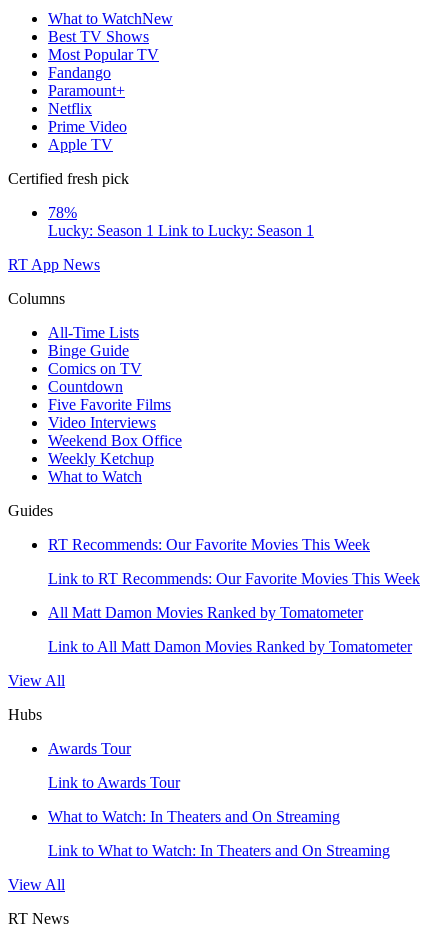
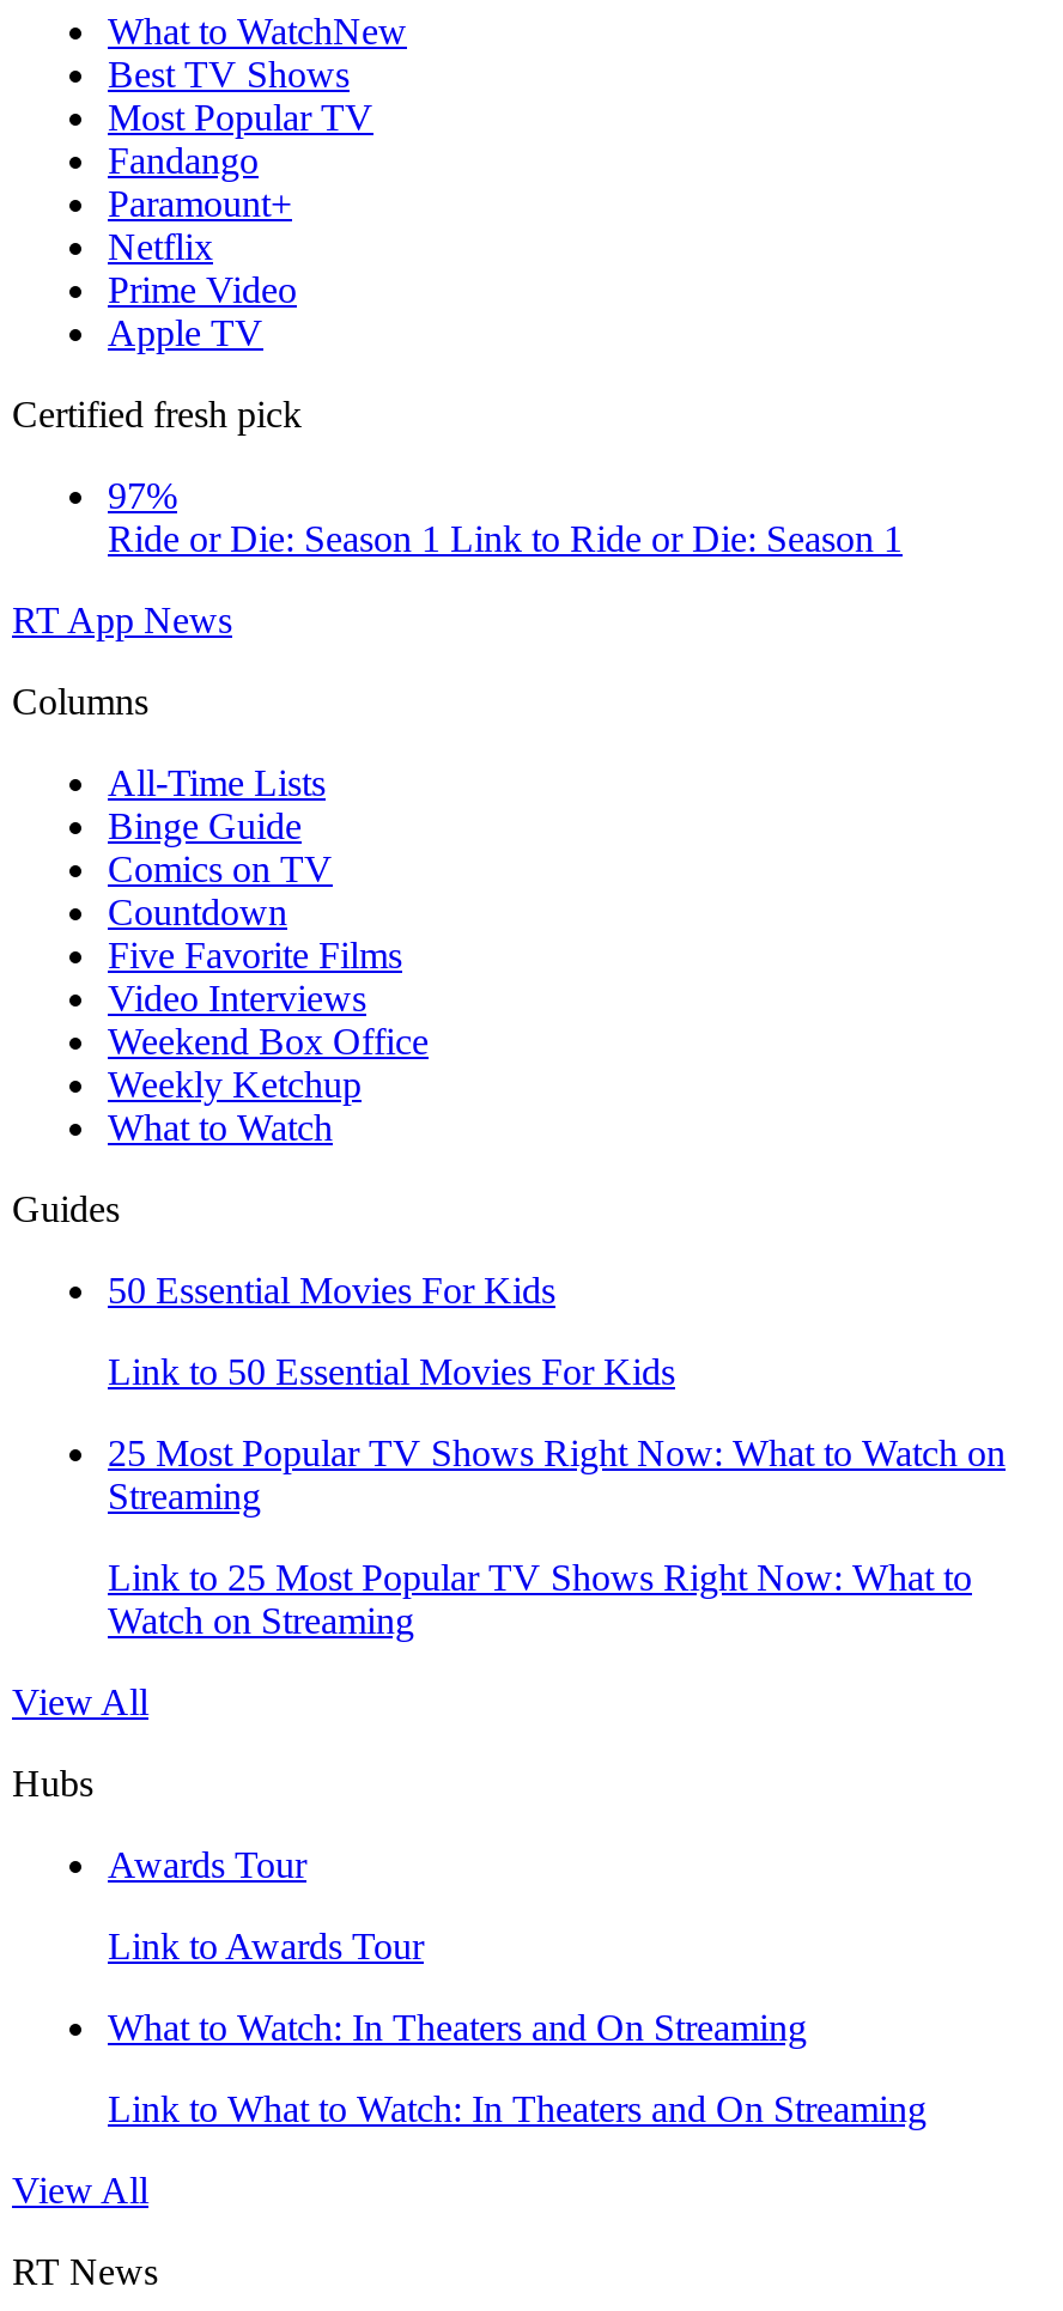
[48,204,314,239] 78% | Lucky: Season 1 Link to Lucky: Season 1 -> [108,475,903,559] 97% | Ride or Die: Season 1 Link to Ride or Die: Season 1
[48,536,370,553] RT Recommends: Our Favorite Movies This Week -> [108,1270,555,1310] 50 Essential Movies For Kids
[48,570,420,587] Link to RT Recommends: Our Favorite Movies This Week -> [108,1351,675,1392] Link to 50 Essential Movies For Kids
[48,604,363,621] All Matt Damon Movies Ranked by Tomatometer -> [108,1433,1006,1516] 25 Most Popular TV Shows Right Now: What to Watch on | Streaming
[48,638,412,655] Link to All Matt Damon Movies Ranked by Tomatometer -> [108,1557,972,1641] Link to 25 Most Popular TV Shows Right Now: What to | Watch on Streaming

